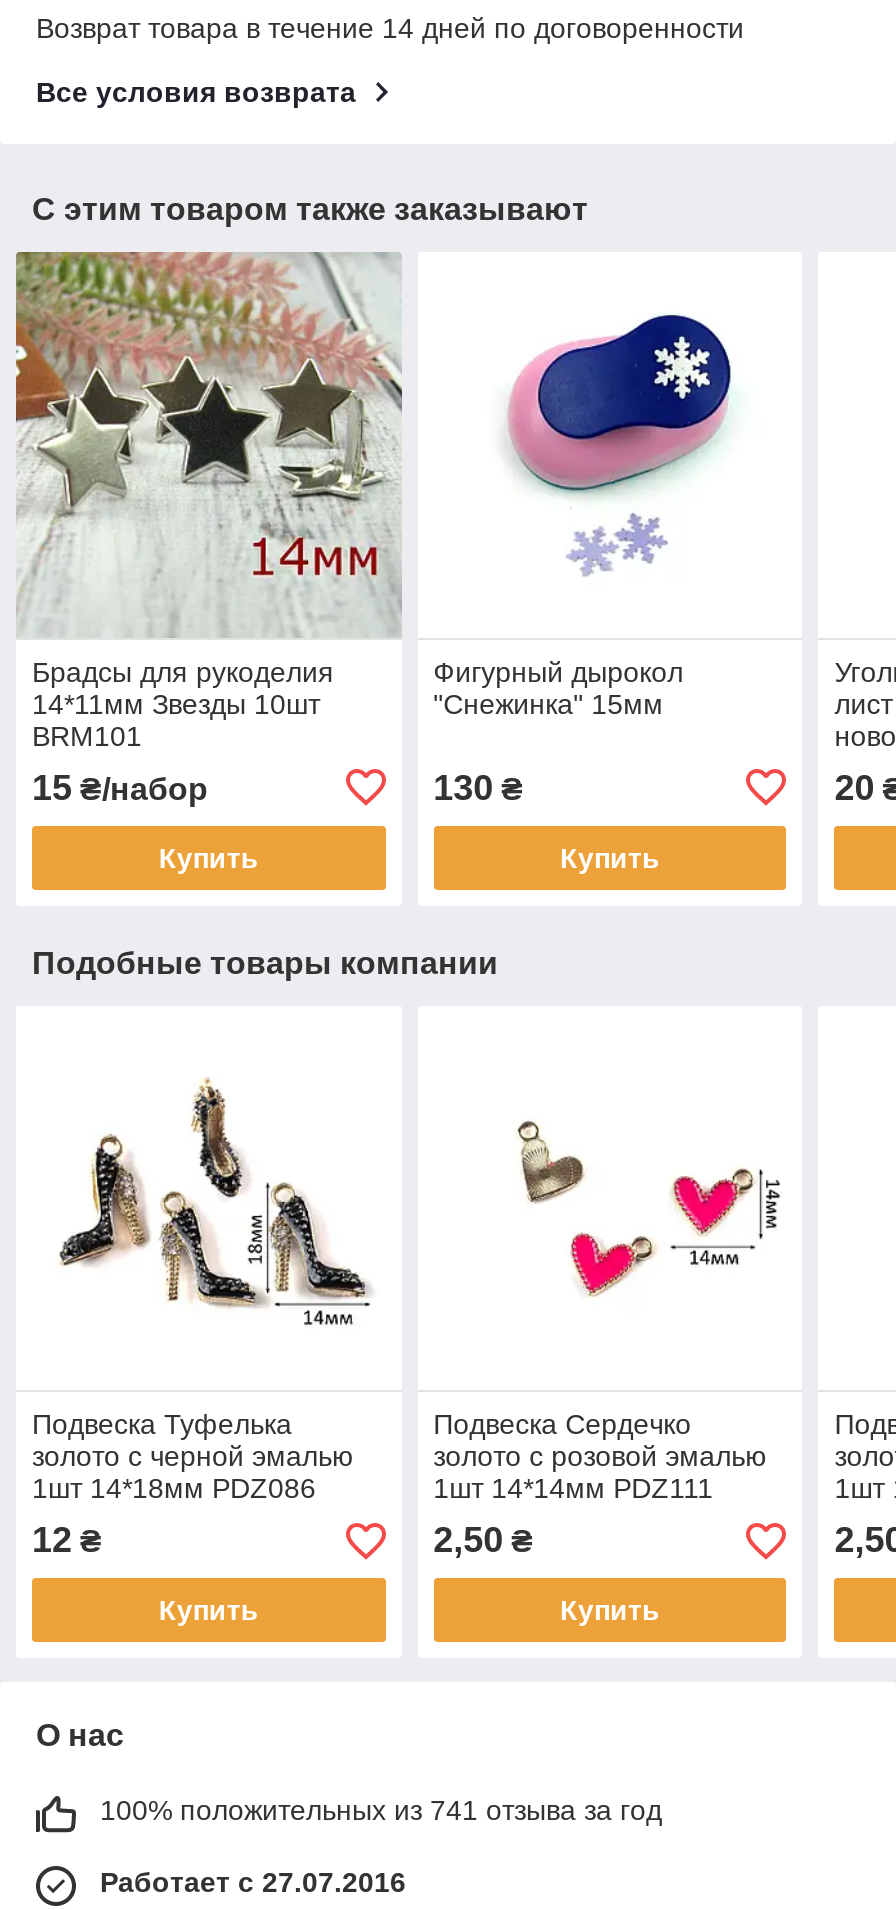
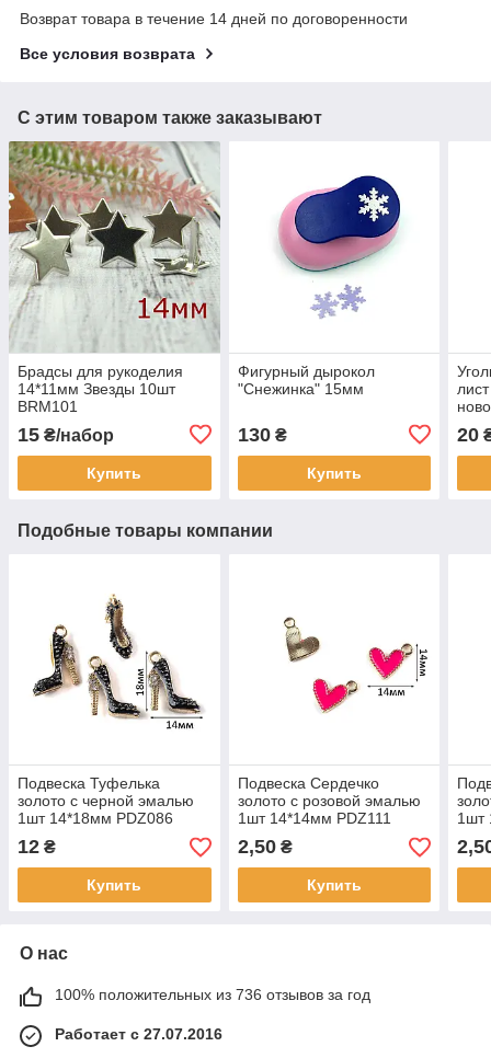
[100,1795,662,1827] 100% положительных из 741 отзыва за год -> [55,986,370,1004] 100% положительных из 736 отзывов за год

